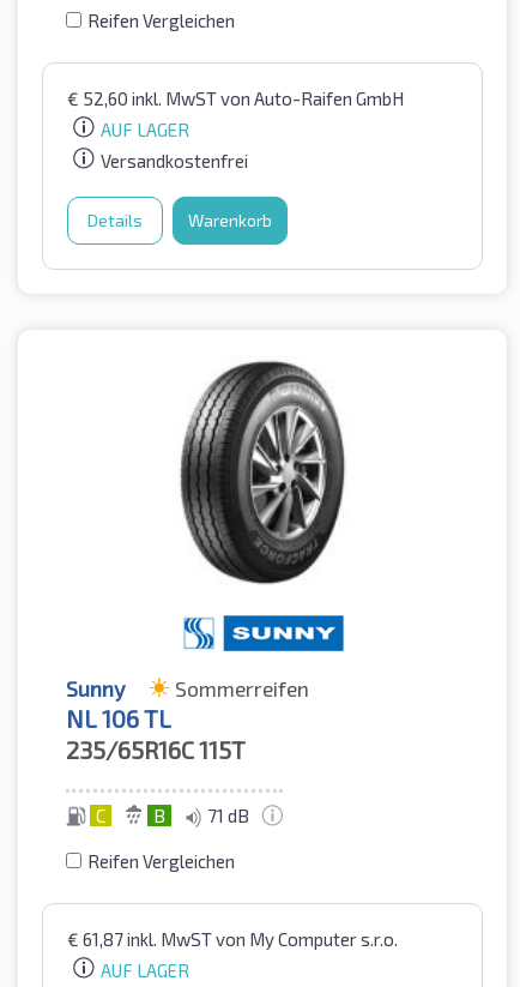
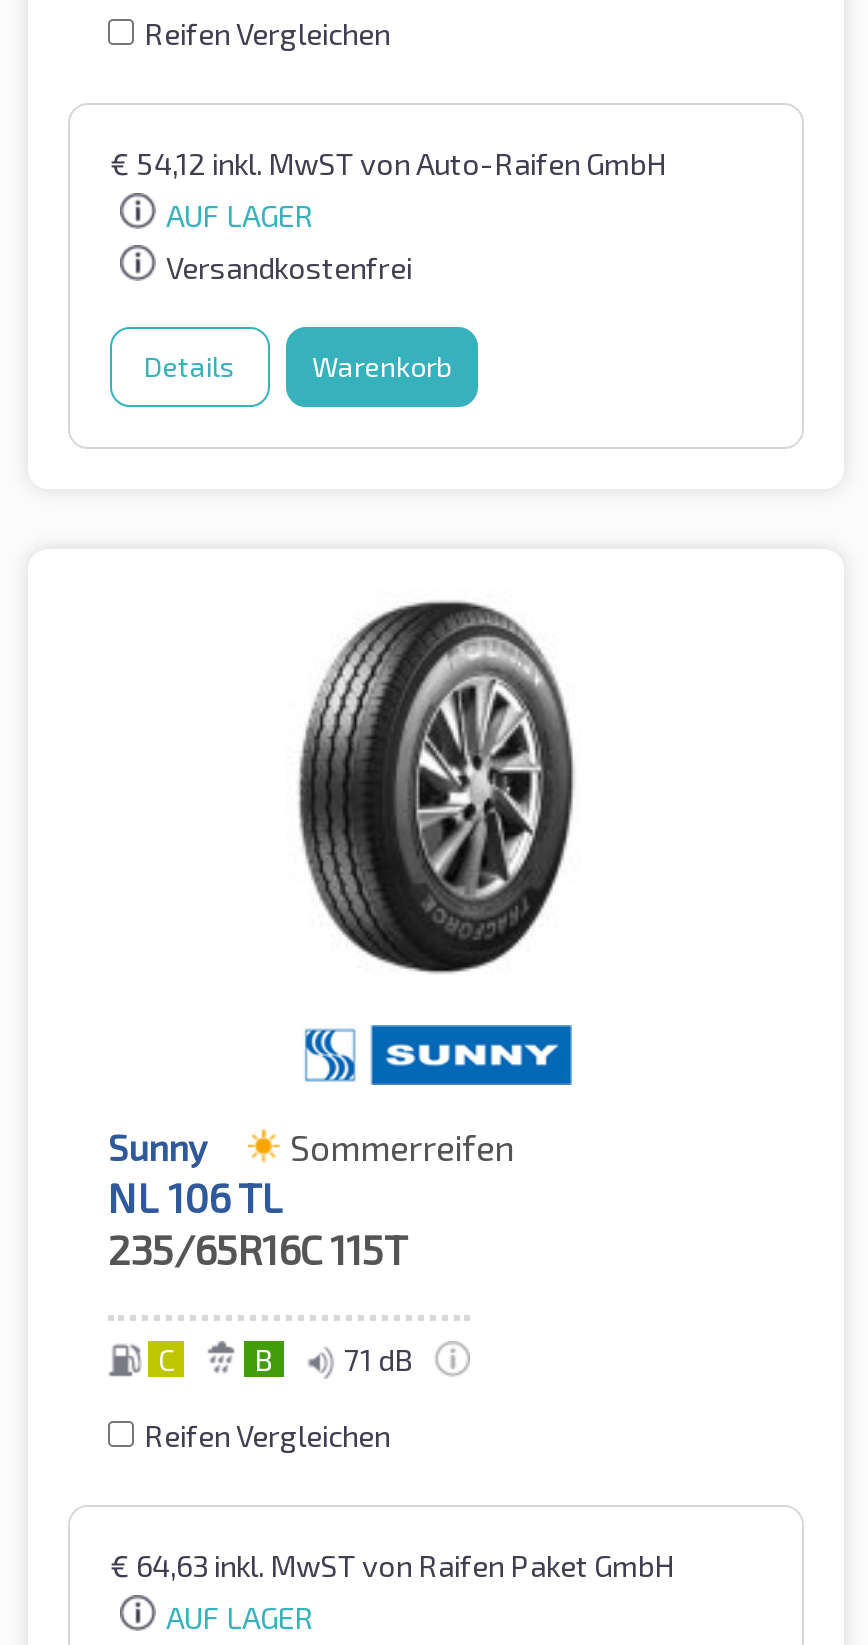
[67,88,404,110] € 52,60 inkl. MwST von Auto-Raifen GmbH -> [110,146,666,182] € 54,12 inkl. MwST von Auto-Raifen GmbH
[67,928,398,950] € 61,87 inkl. MwST von My Computer s.r.o. -> [110,1547,674,1583] € 64,63 inkl. MwST von Raifen Paket GmbH

